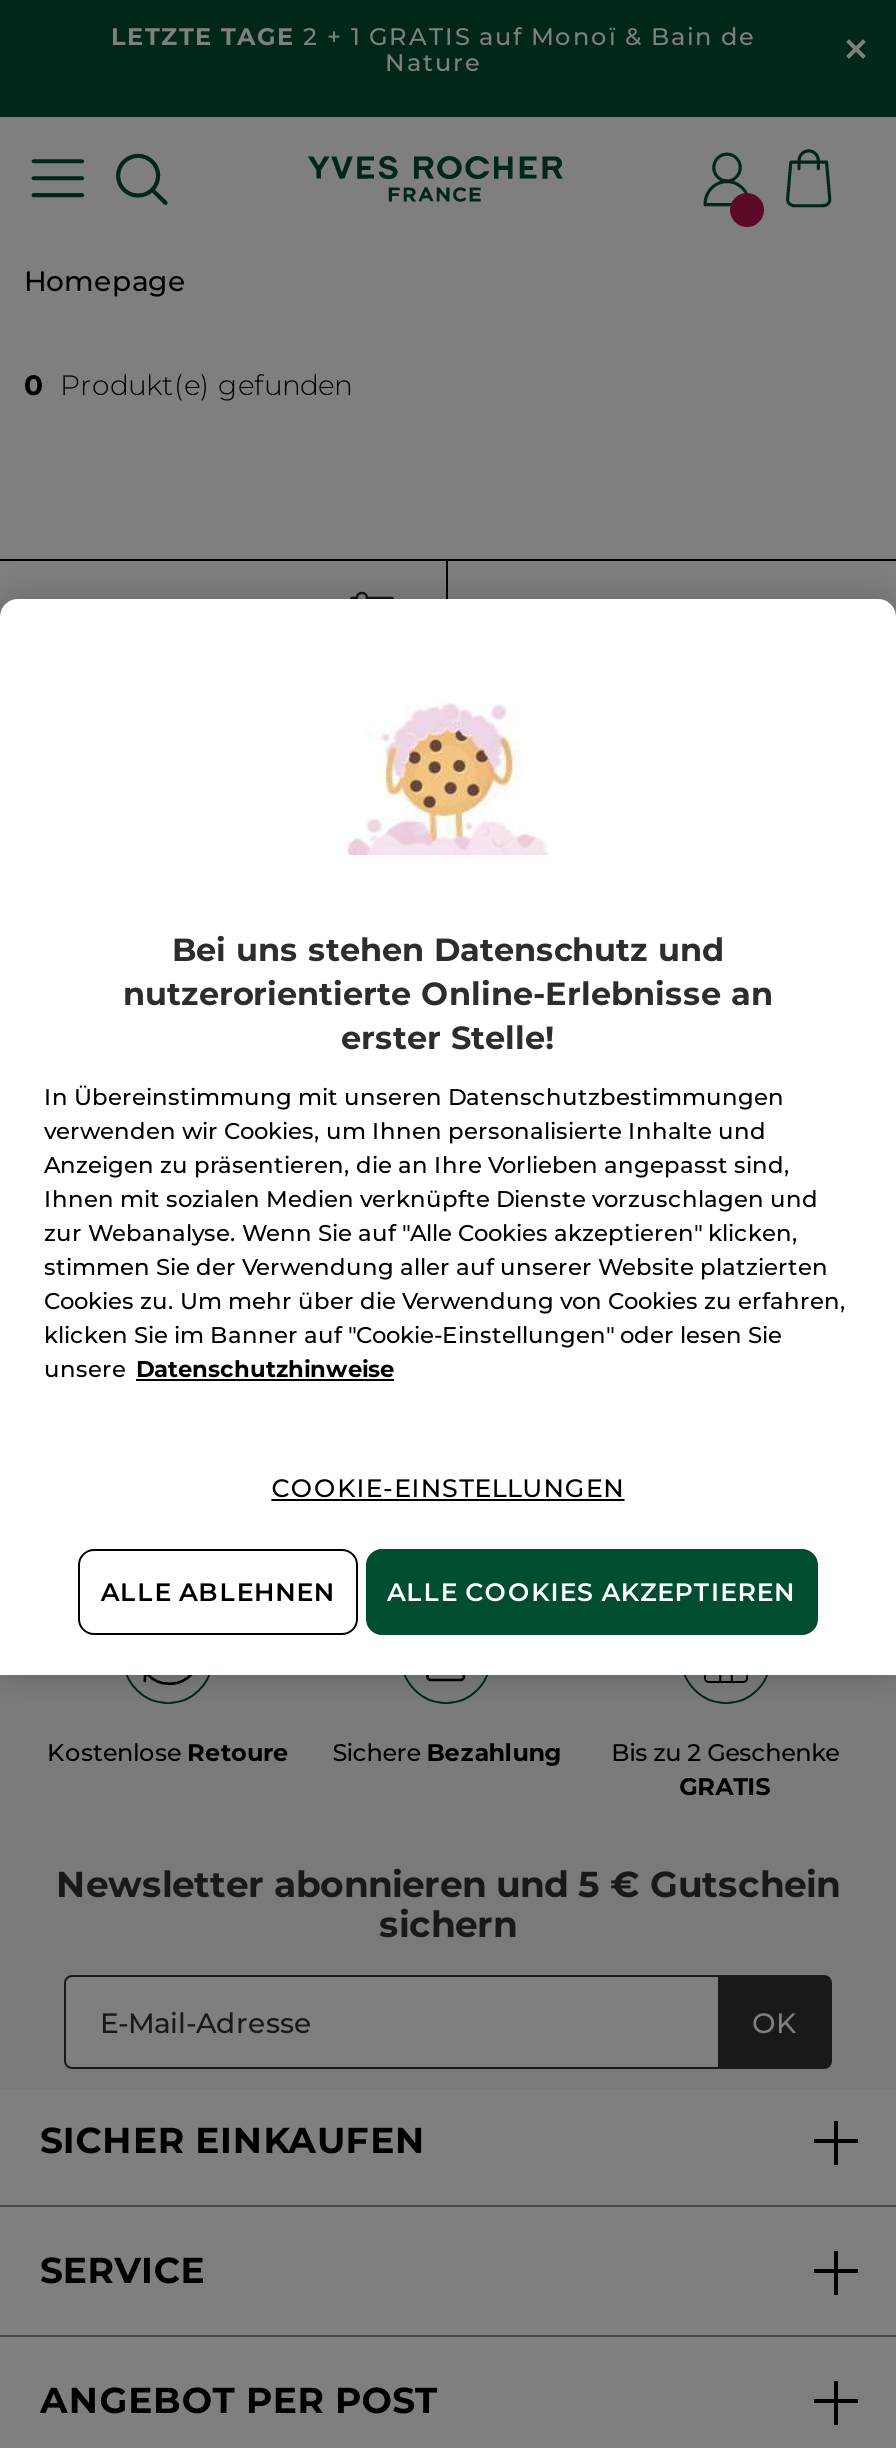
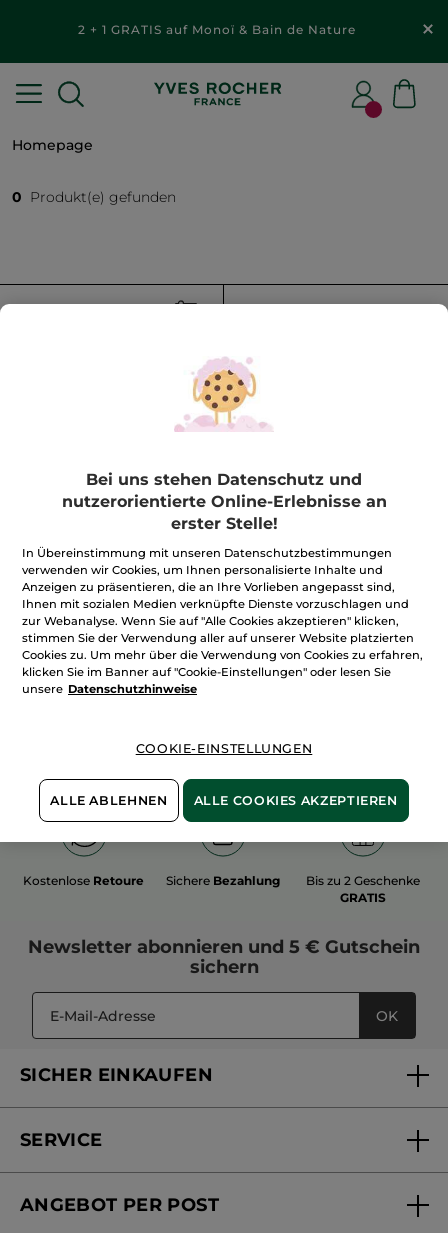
[111,21,755,77] LETZTE TAGE 2 + 1 GRATIS auf Monoï & Bain de | Nature -> [77,21,355,36] 2 + 1 GRATIS auf Monoï & Bain de Nature

